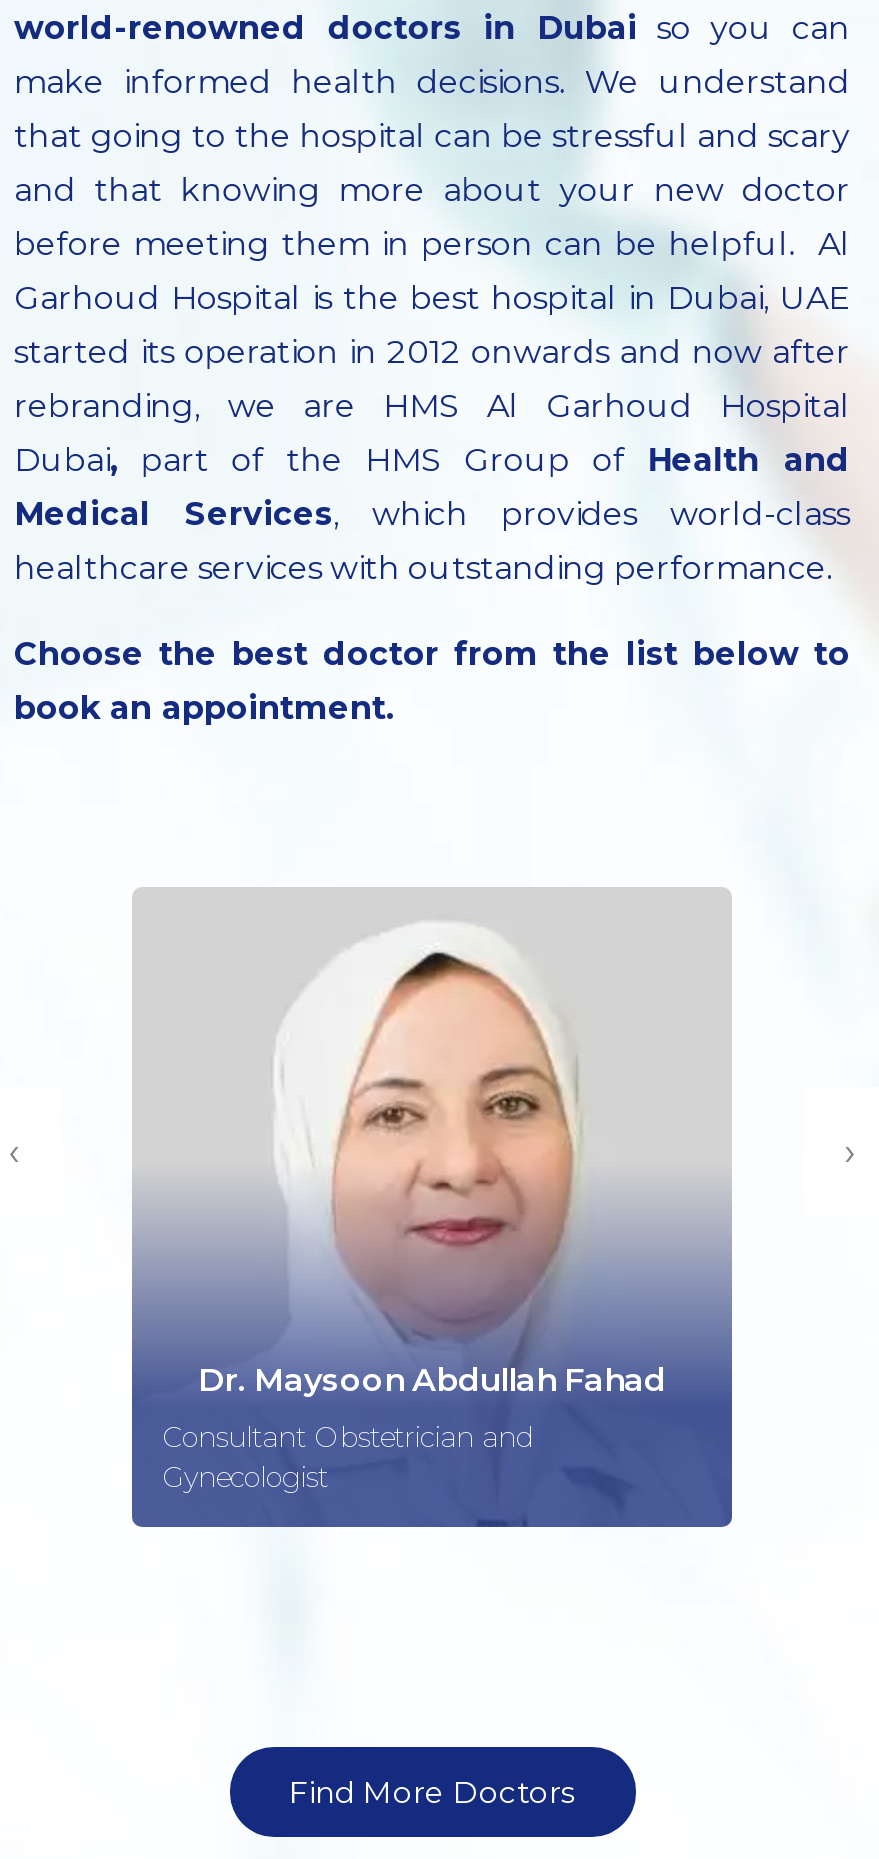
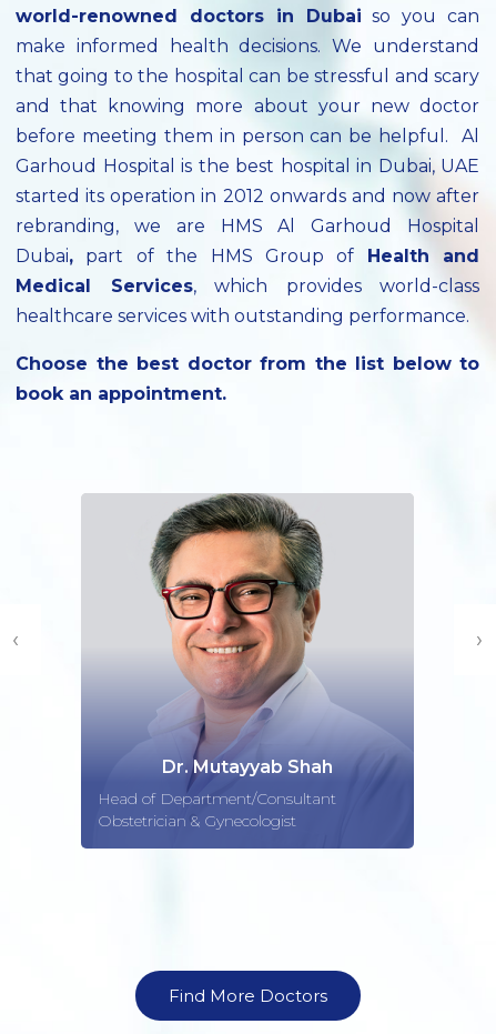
[198,889,666,1399] [image] | Dr. Maysoon Abdullah Fahad -> [149,493,340,777] [image] | Dr. Mutayyab Shah
[162,1419,534,1495] Consultant Obstetrician and | Gynecologist -> [98,789,336,831] Head of Department/Consultant | Obstetrician & Gynecologist

